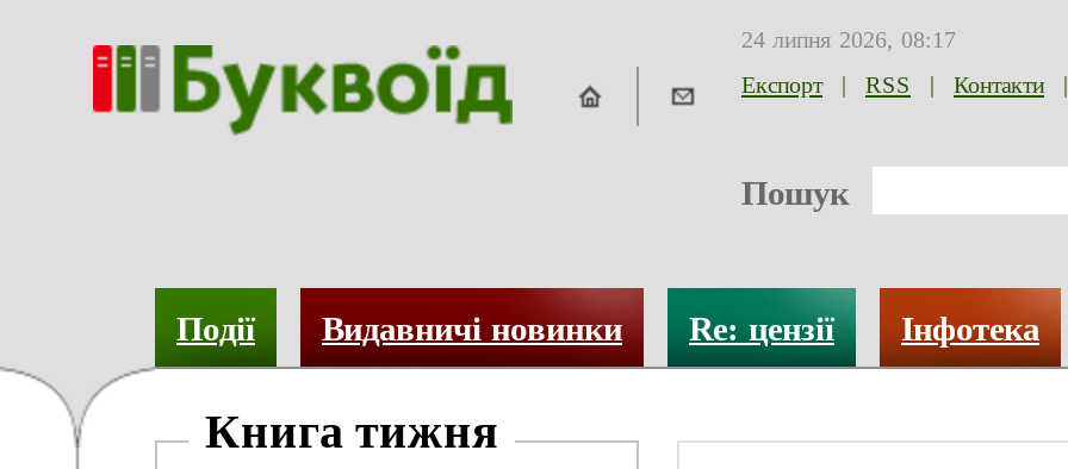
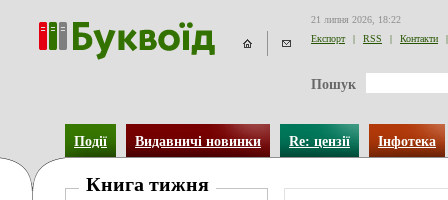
[741,26,956,52] 24 липня 2026, 08:17 -> [311,14,401,25] 21 липня 2026, 18:22

